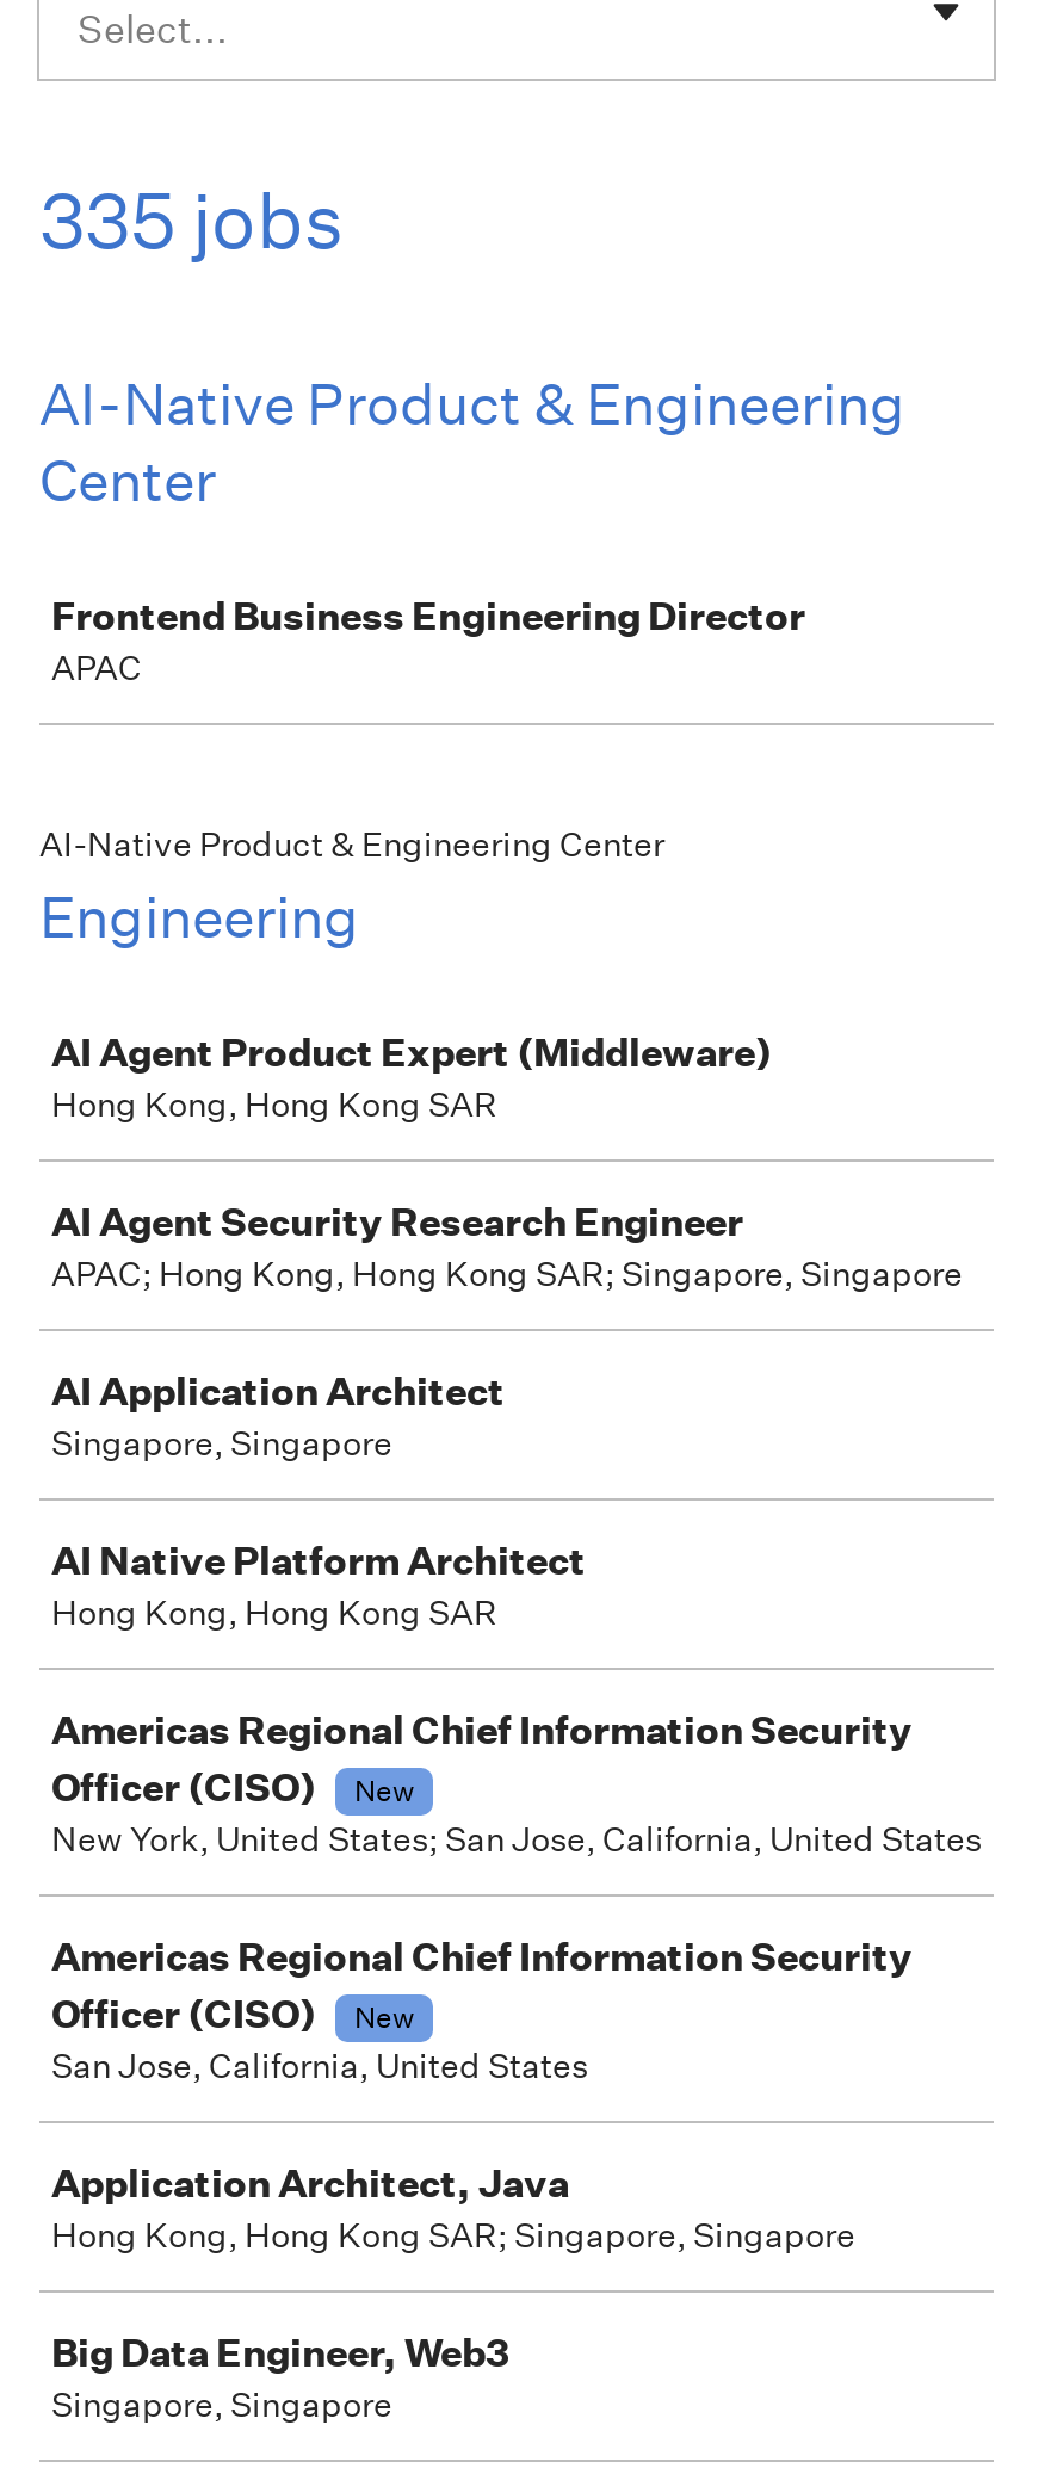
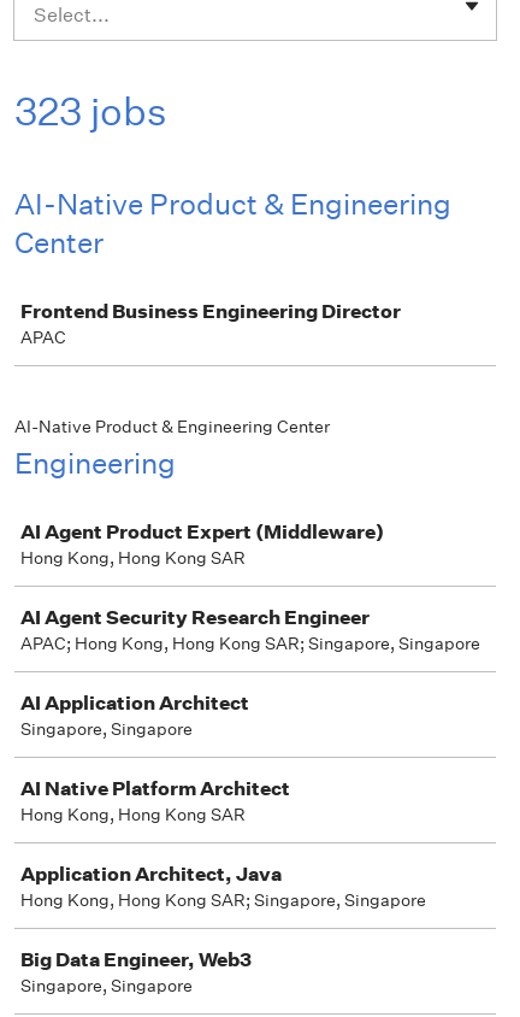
[39,174,345,267] 335 jobs -> [14,88,167,135] 323 jobs
[51,1706,982,2087] Americas Regional Chief Information Security | Officer (CISO) | New | New York, United States; San Jose, California, United States | Americas Regional Chief Information Security | Officer (CISO) | New | San Jose, California, United States -> none

